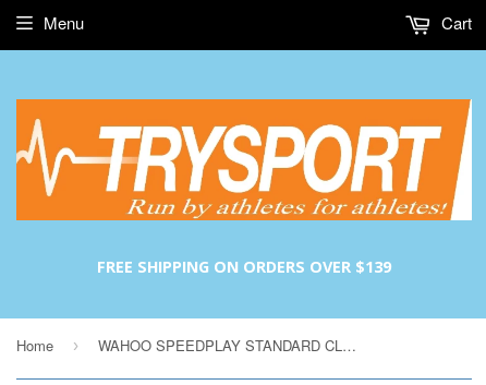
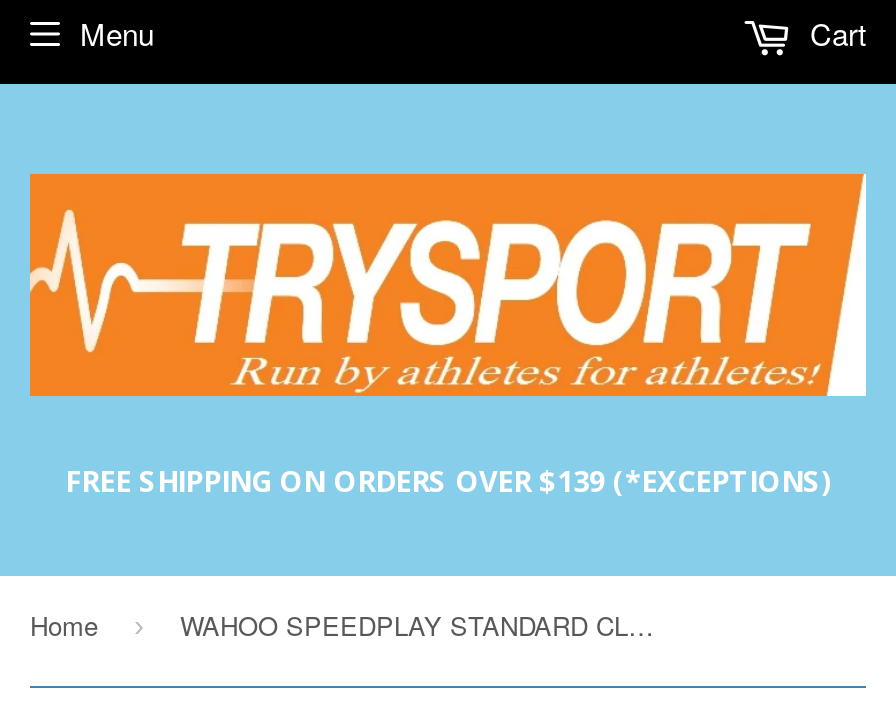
[97,256,391,277] FREE SHIPPING ON ORDERS OVER $139 -> [65,461,831,499] FREE SHIPPING ON ORDERS OVER $139 (*EXCEPTIONS)

